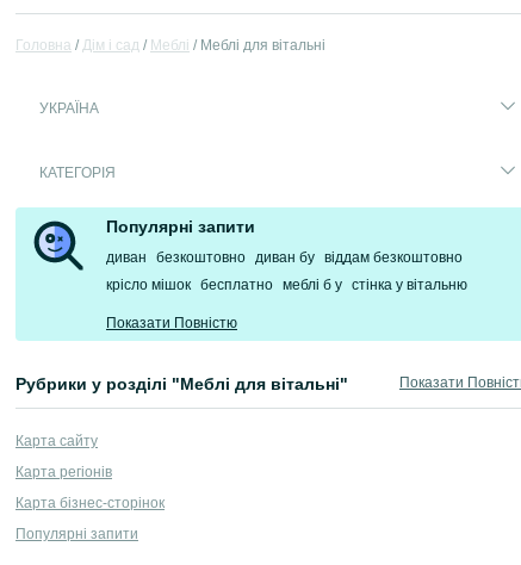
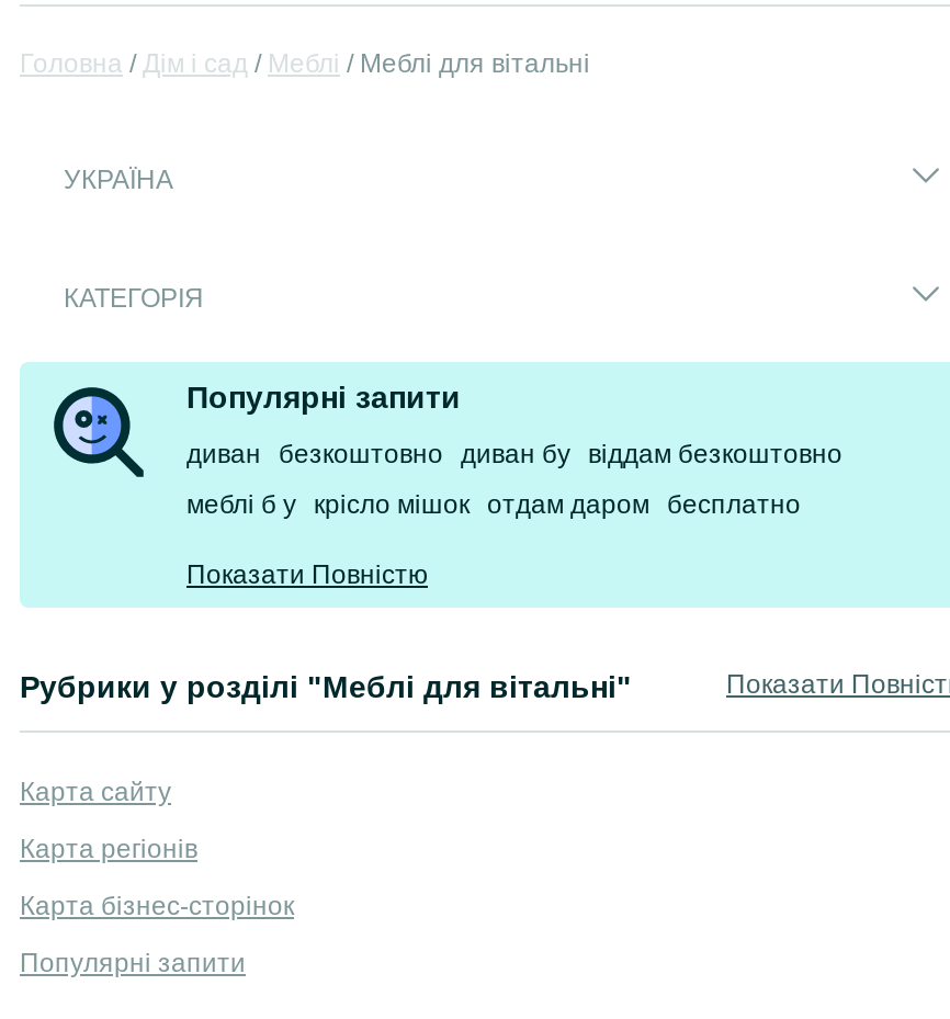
[106,277,467,294] крісло мішок бесплатно меблі б у стінка у вітальню -> [186,490,801,521] меблі б у крісло мішок отдам даром бесплатно

